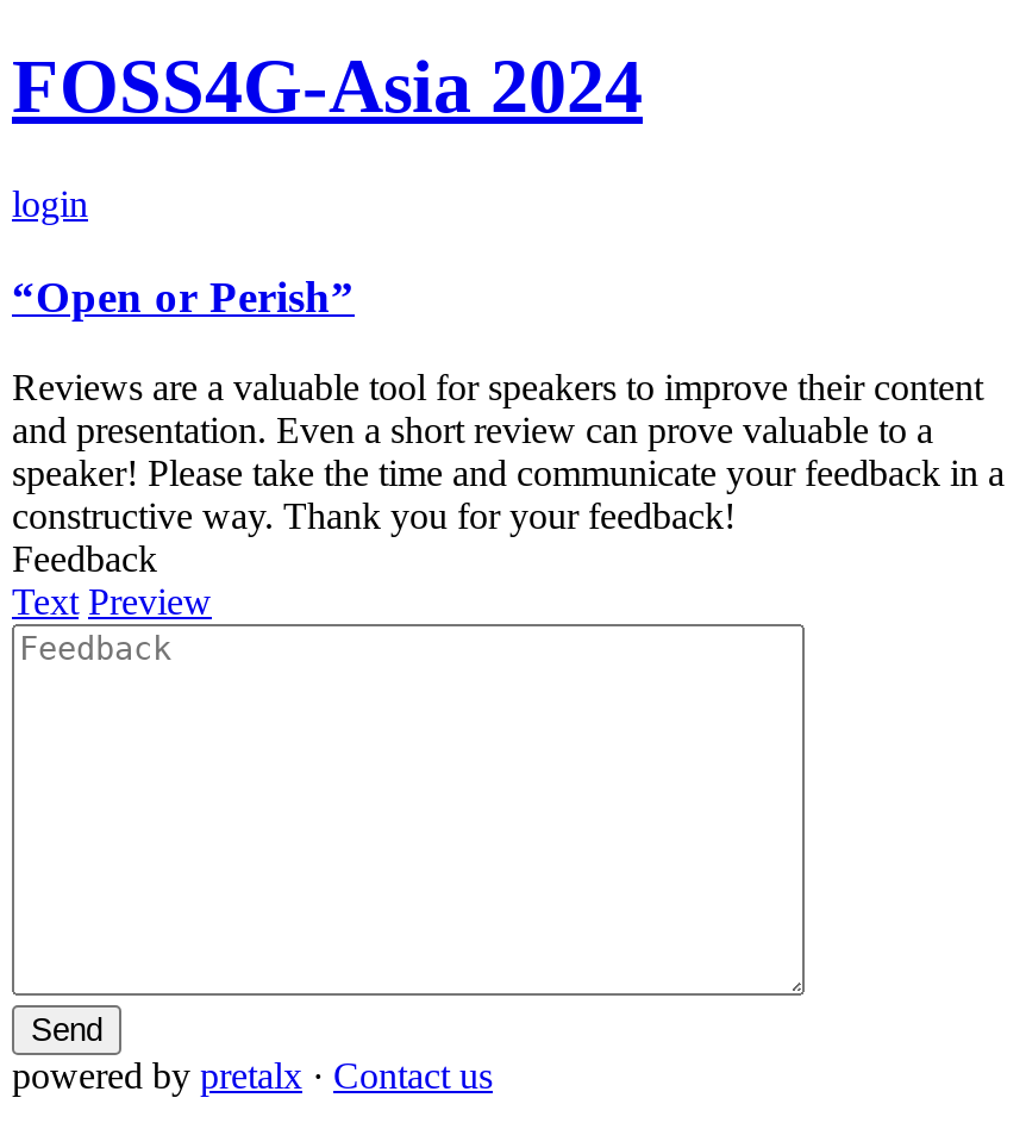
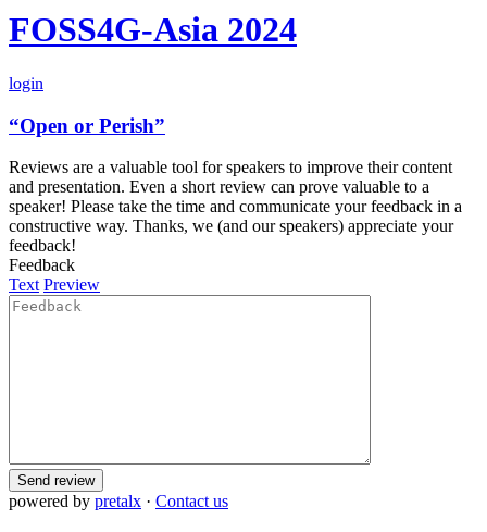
[12,496,736,537] constructive way. Thank you for your feedback! -> [9,217,453,255] constructive way. Thanks, we (and our speakers) appreciate your | feedback!
[31,1013,102,1049] Send -> [17,472,95,489] Send review

